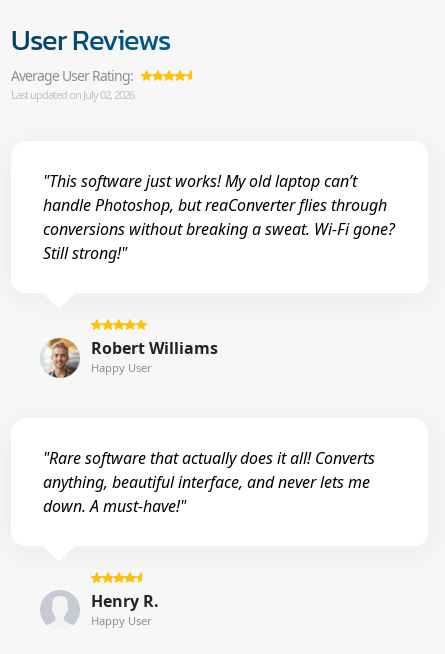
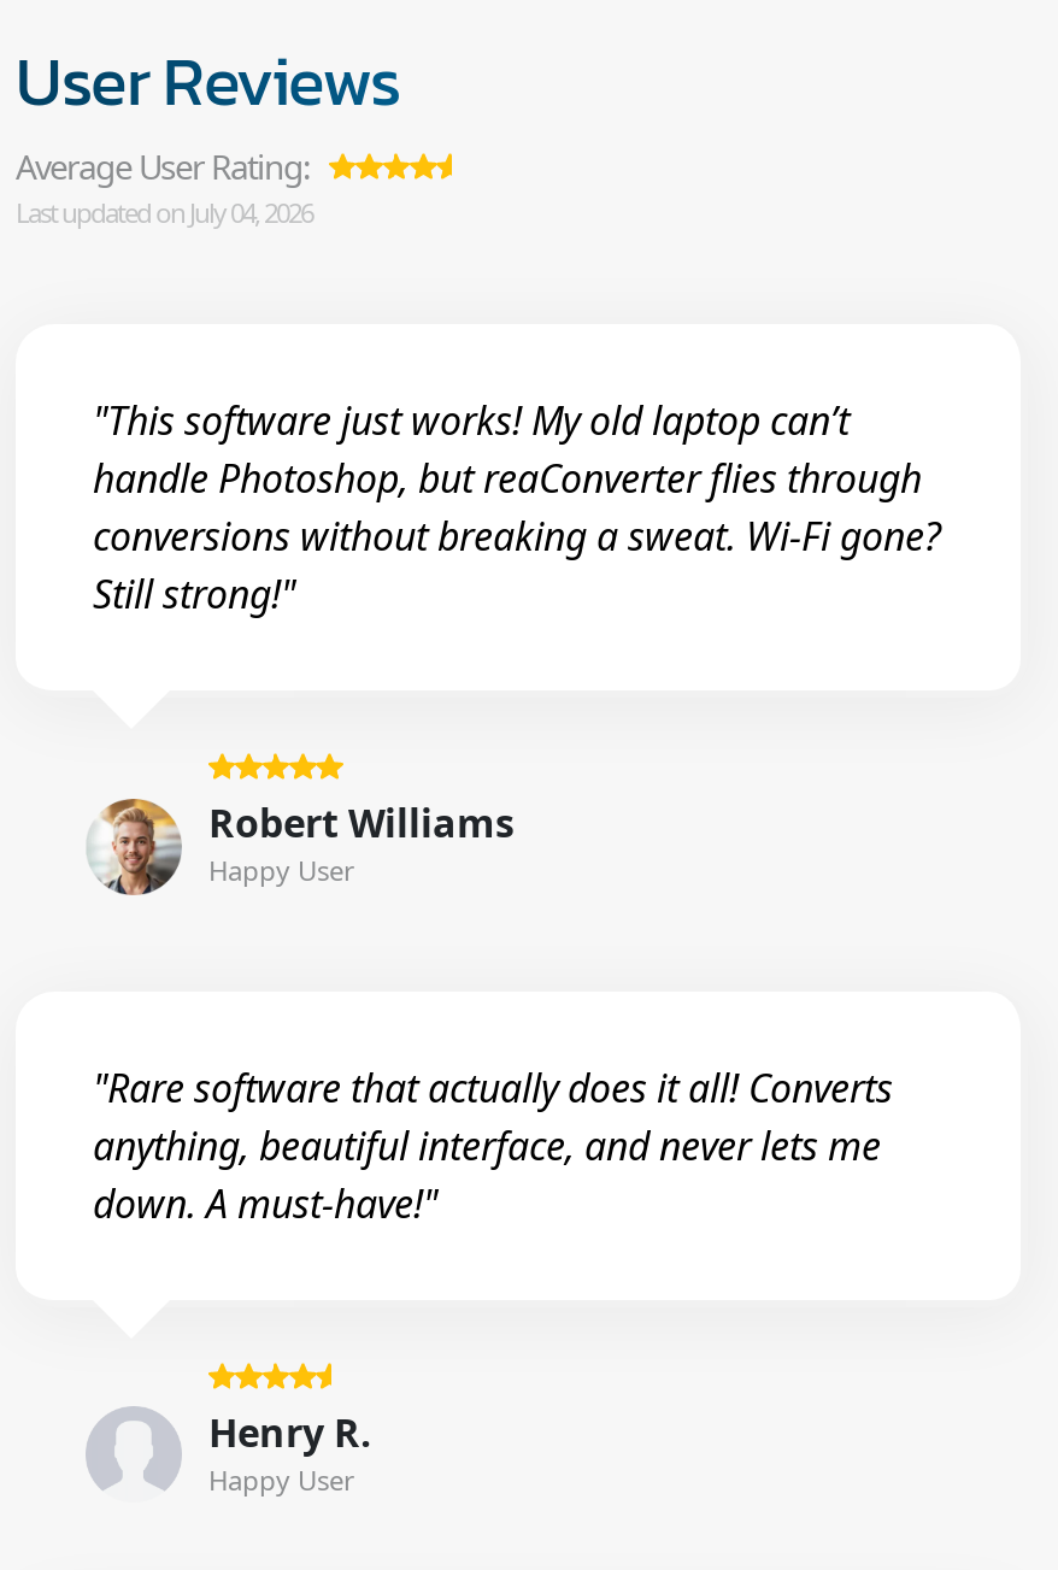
[11,87,134,102] Last updated on July 02, 2026 -> [16,194,312,230] Last updated on July 04, 2026

